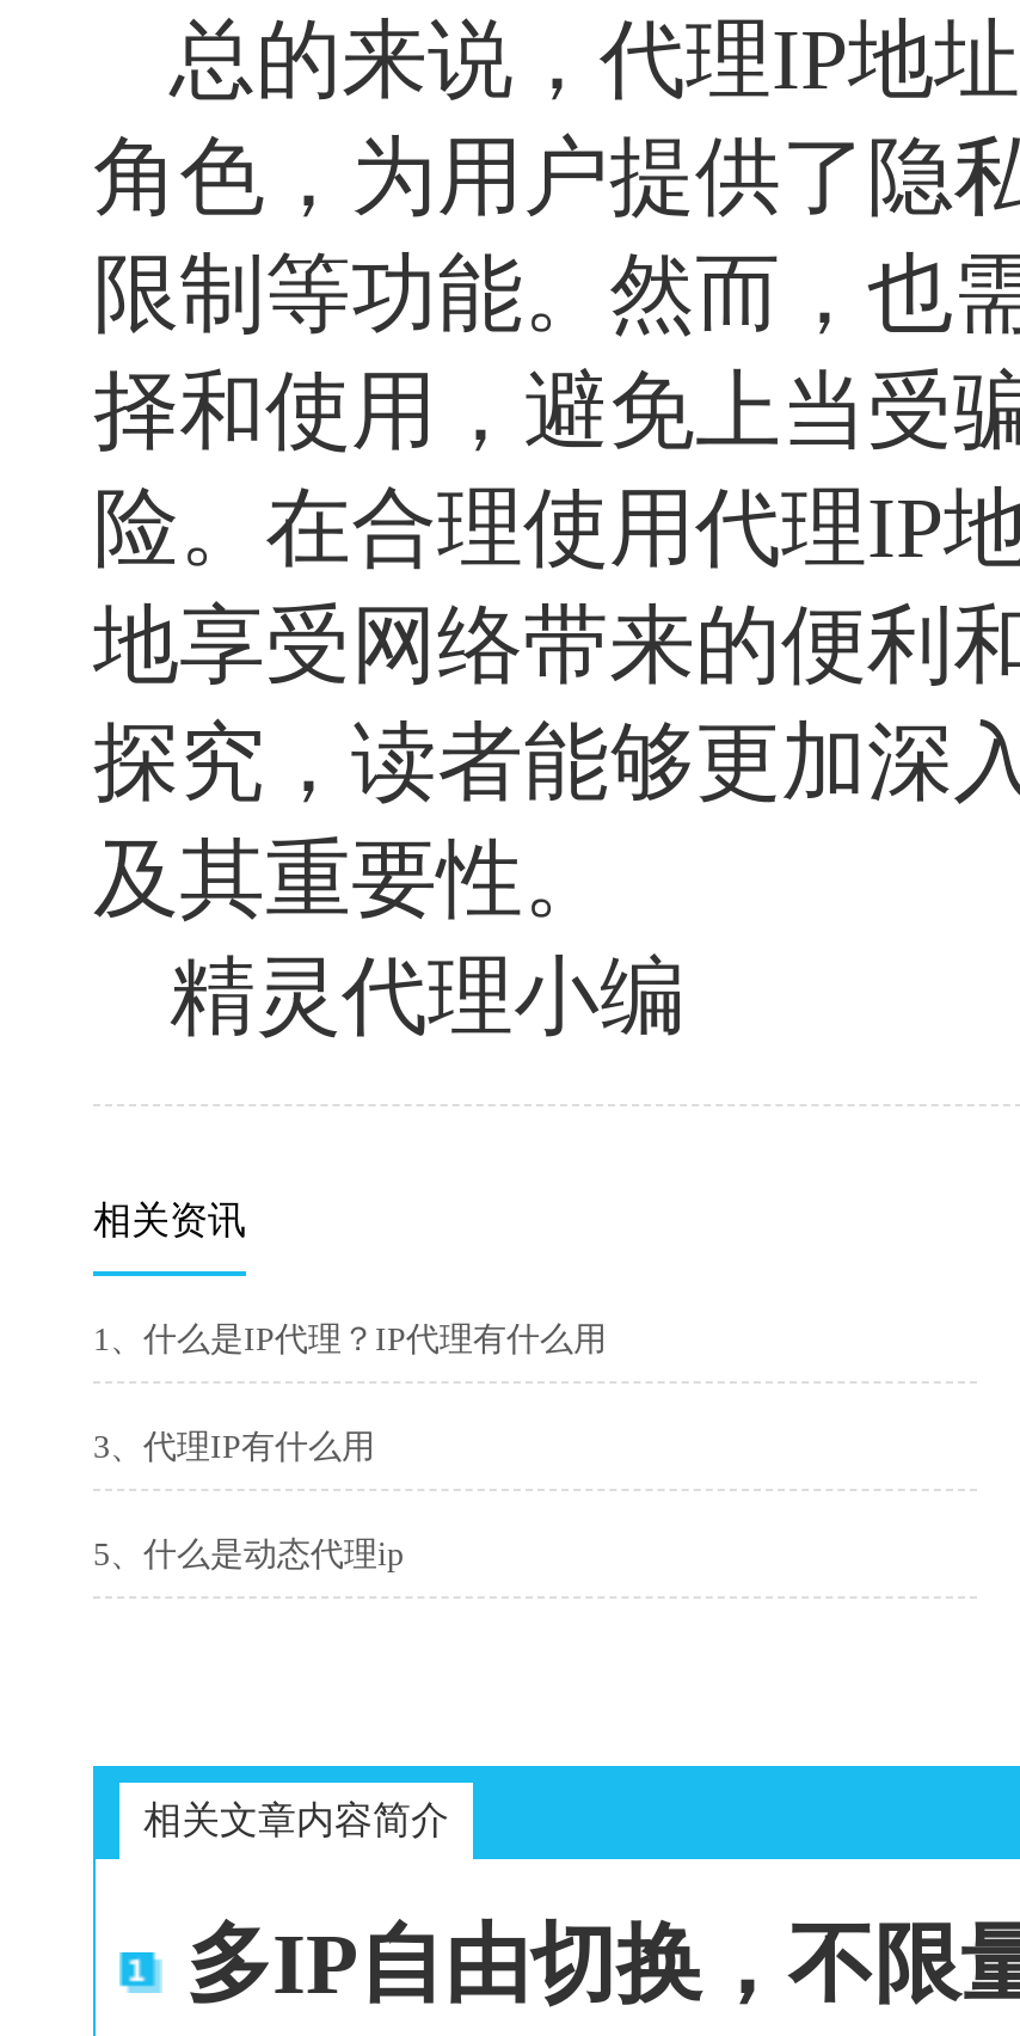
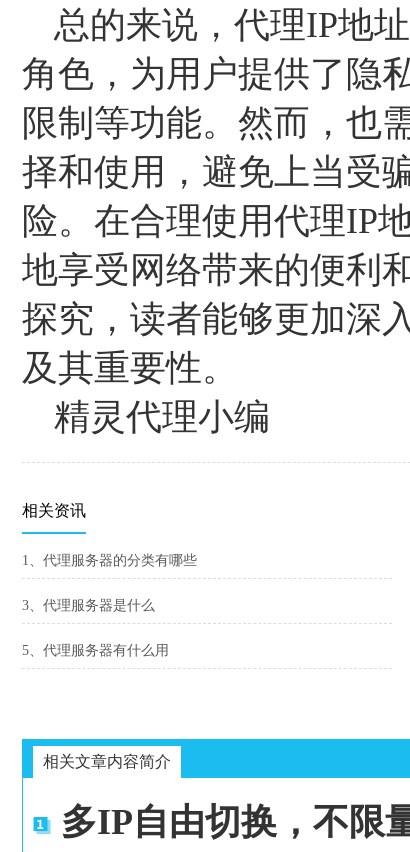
[93,1321,607,1357] 1、什么是IP代理？IP代理有什么用 -> [22,553,197,568] 1、代理服务器的分类有哪些
[93,1429,375,1465] 3、代理IP有什么用 -> [22,598,155,613] 3、代理服务器是什么
[93,1537,404,1572] 5、什么是动态代理ip -> [22,643,169,658] 5、代理服务器有什么用

